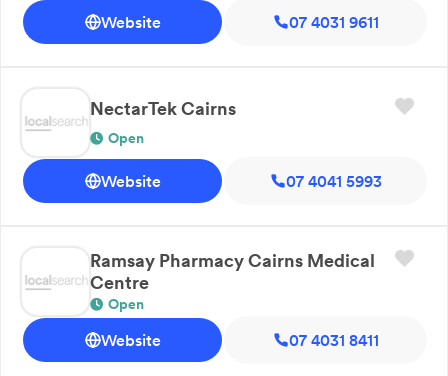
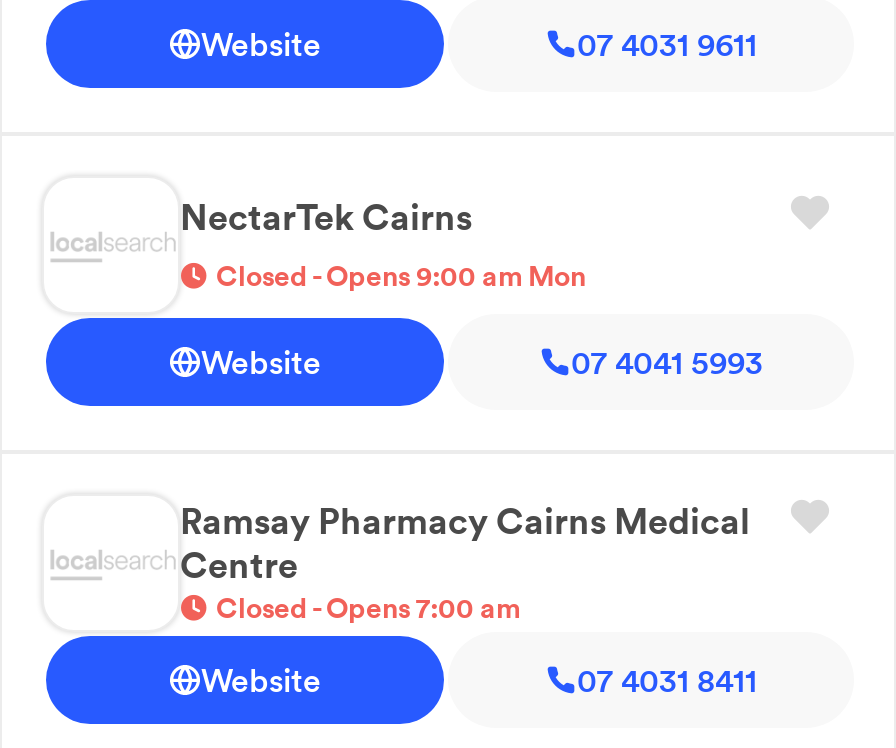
[108,129,144,147] Open -> [216,258,586,294] Closed - Opens 9:00 am Mon
[108,295,144,313] Open -> [216,590,520,626] Closed - Opens 7:00 am

